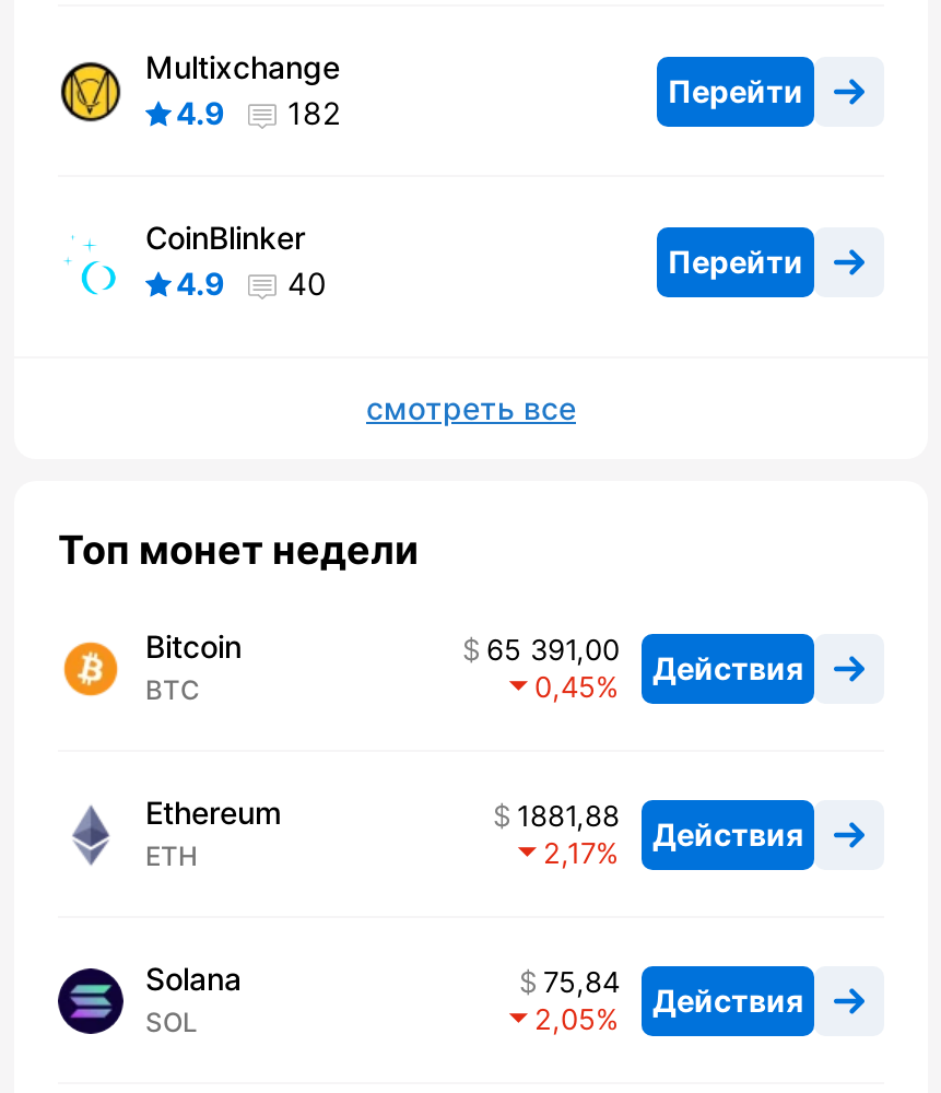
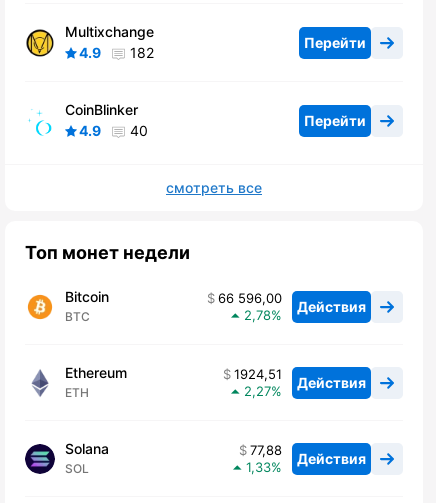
[486,633,803,686] 65 391,00 Действия -> [218,290,366,315] 66 596,00 Действия
[534,670,596,705] 0,45 -> [244,307,271,323] 2,78
[517,799,803,852] 1881,88 Действия -> [234,366,366,391] 1924,51 Действия
[543,836,596,871] 2,17 -> [244,383,271,399] 2,27
[543,965,803,1018] 75,84 Действия -> [250,442,366,467] 77,88 Действия
[534,1002,596,1037] 2,05 -> [246,459,271,475] 1,33

